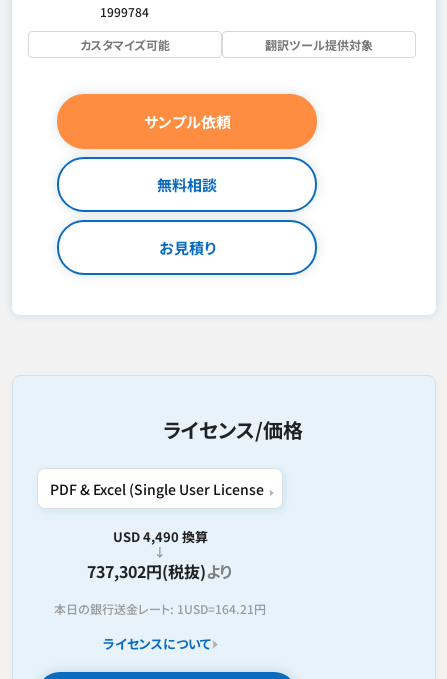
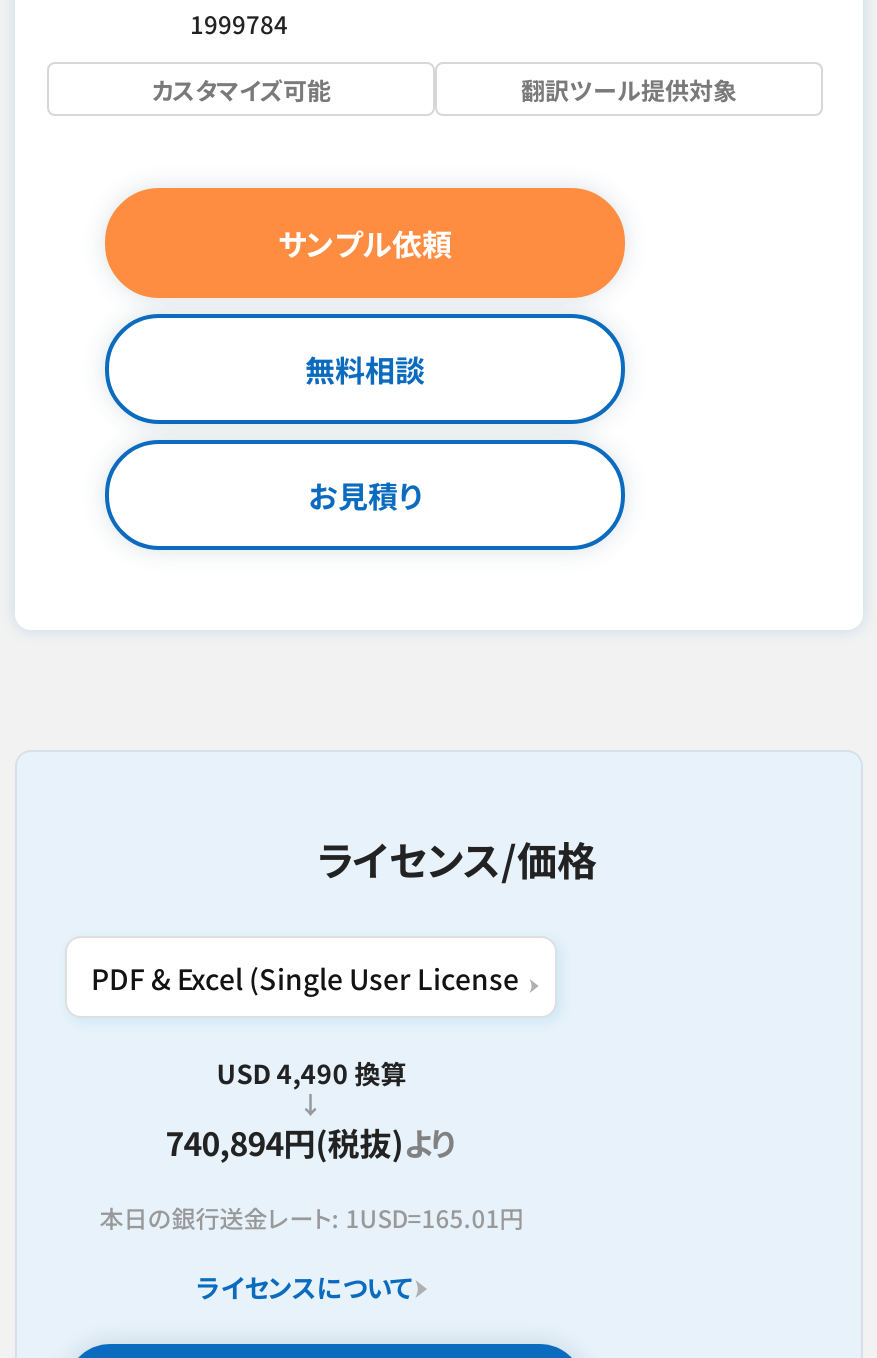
[87,559,233,583] 737,302円(税抜)より -> [165,1118,457,1166] 740,894円(税抜)より
[54,600,266,617] 本日の銀行送金レート: 1USD=164.21円 -> [99,1200,523,1234] 本日の銀行送金レート: 1USD=165.01円

